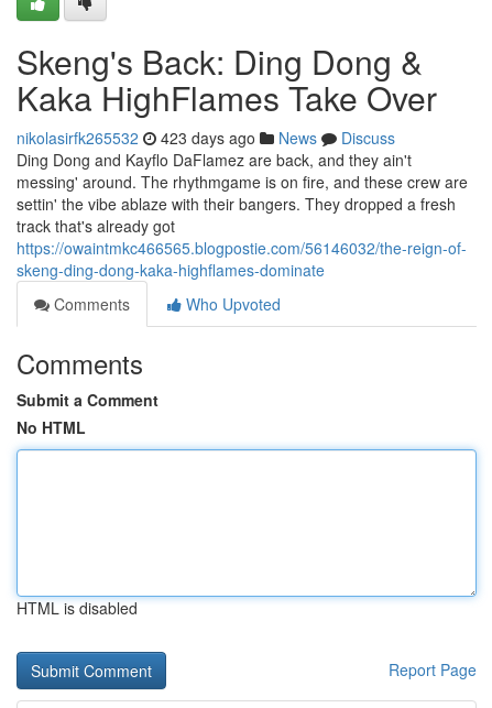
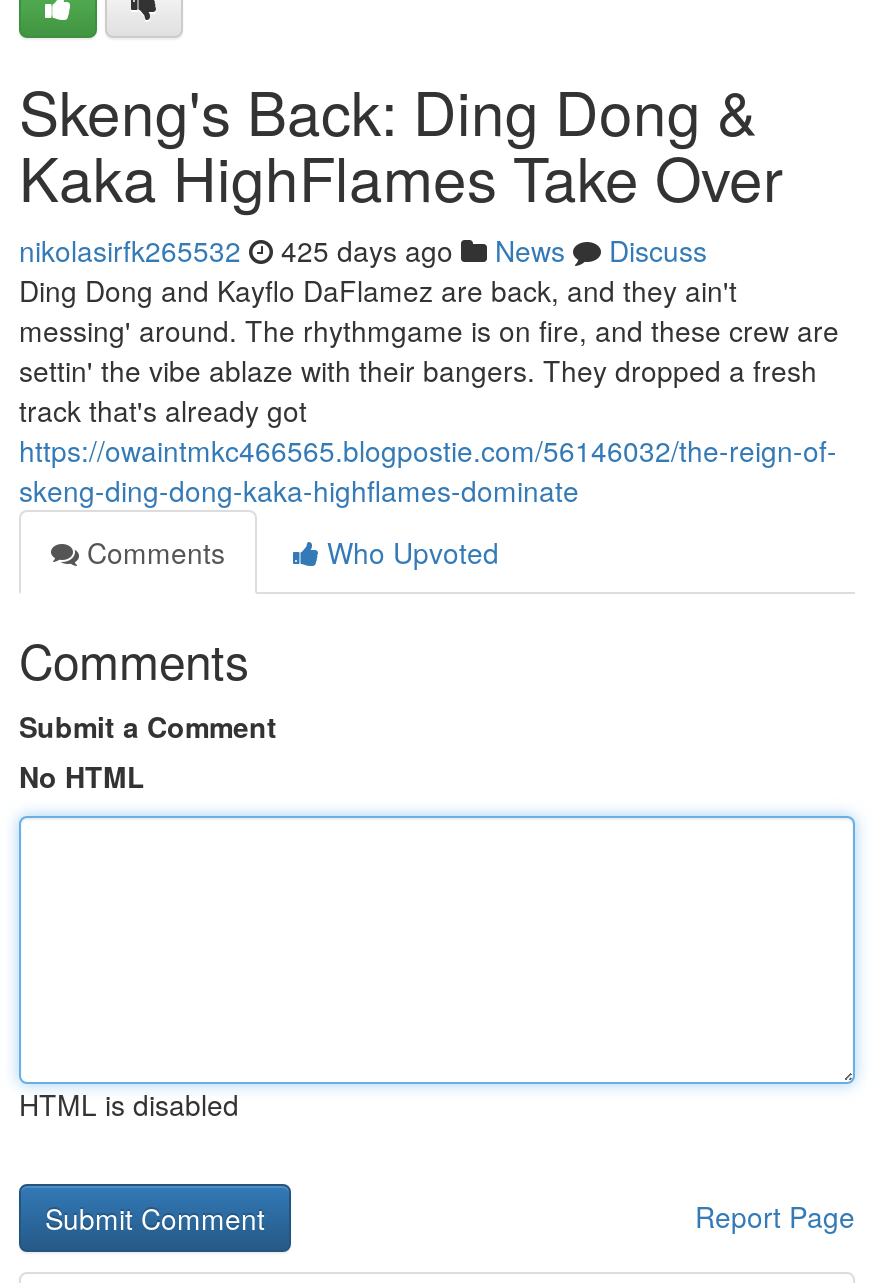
[17,127,395,149] nikolasirfk265532 423 days ago News Discuss -> [19,230,707,270] nikolasirfk265532 425 days ago News Discuss

